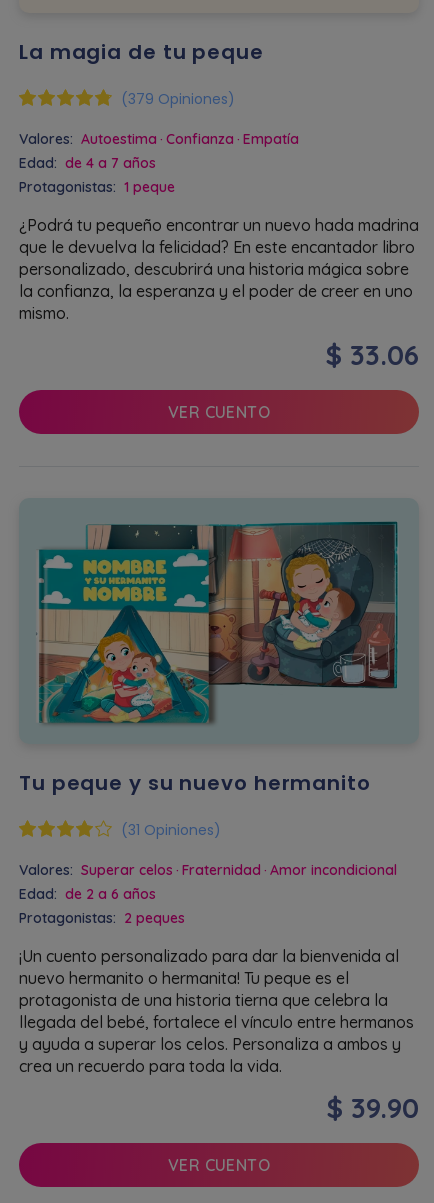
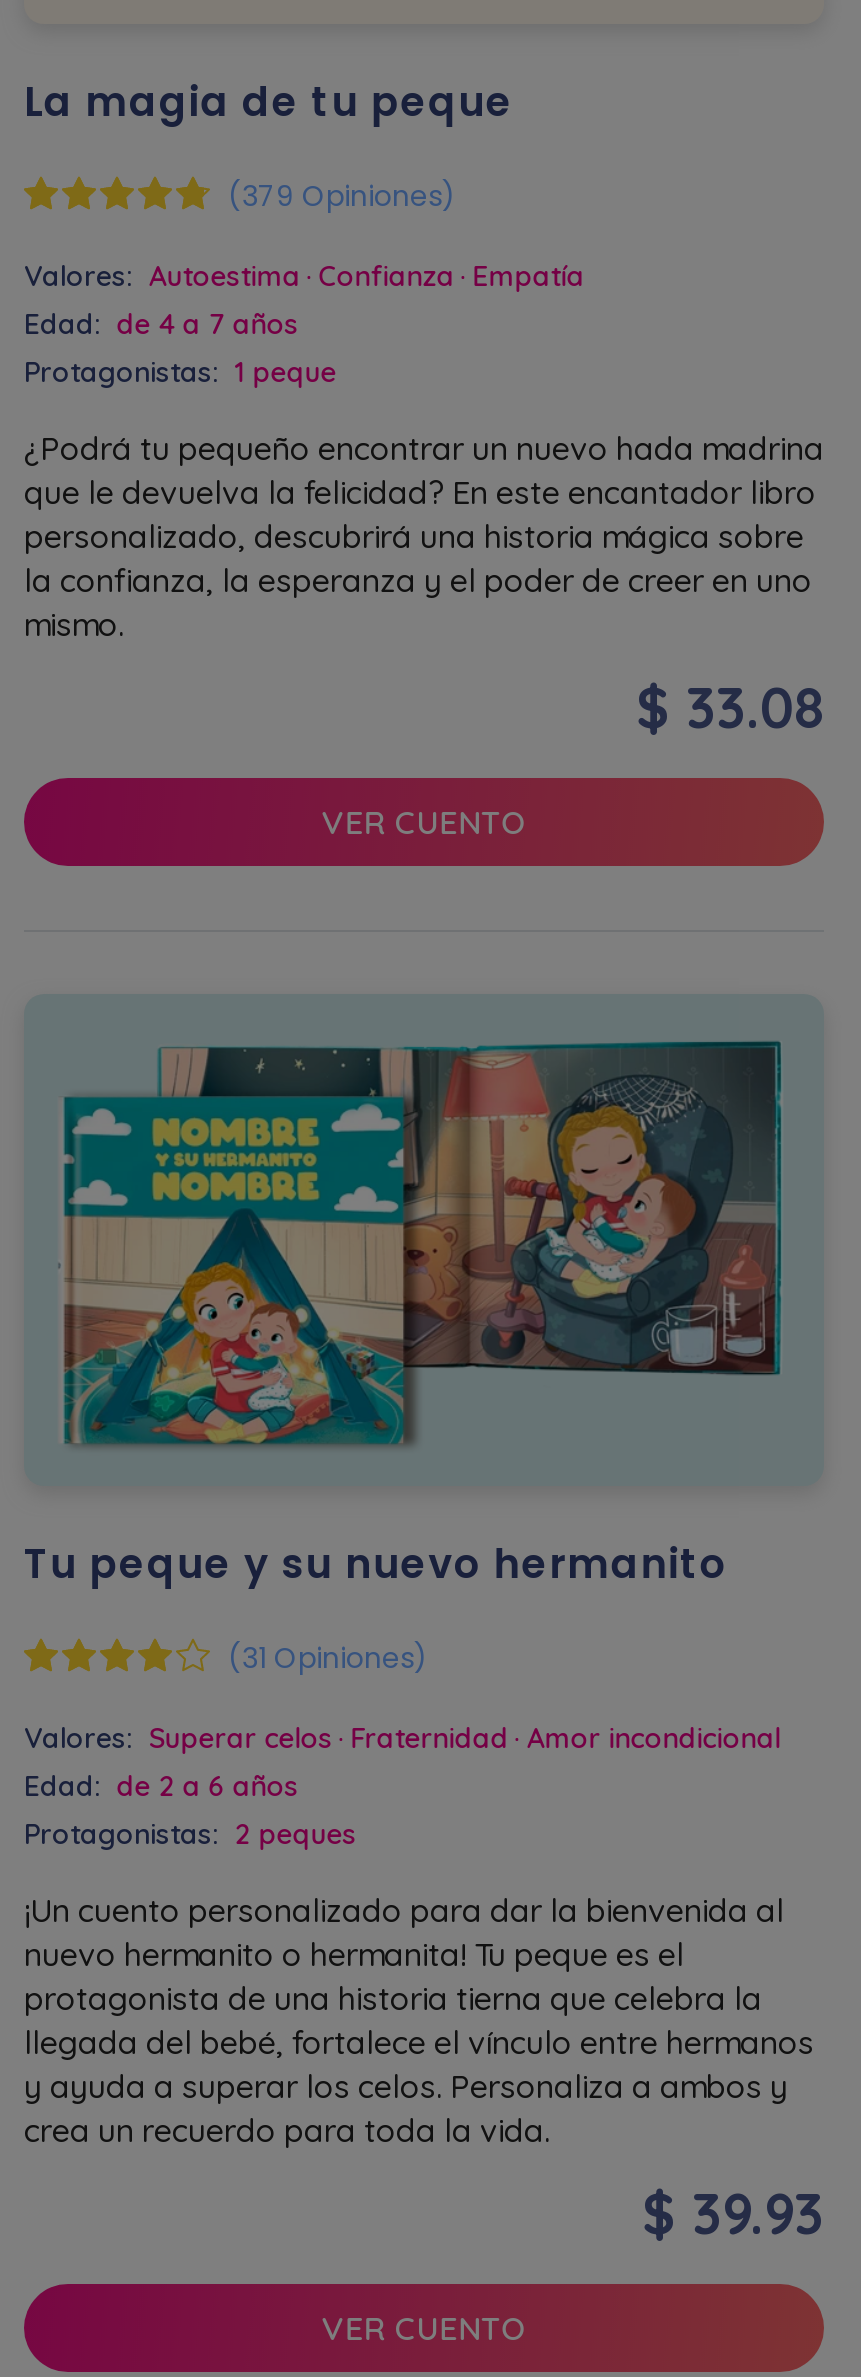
[325,336,419,371] $ 33.06 -> [636,671,824,741] $ 33.08
[326,1090,419,1125] $ 39.90 -> [642,2177,824,2247] $ 39.93

